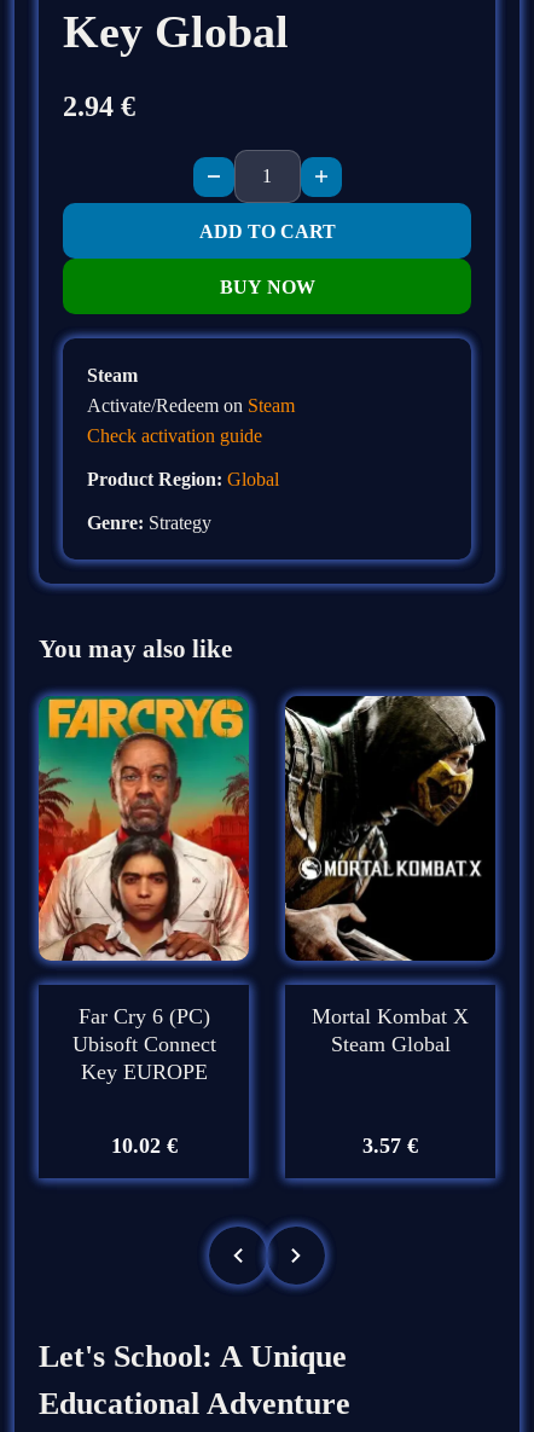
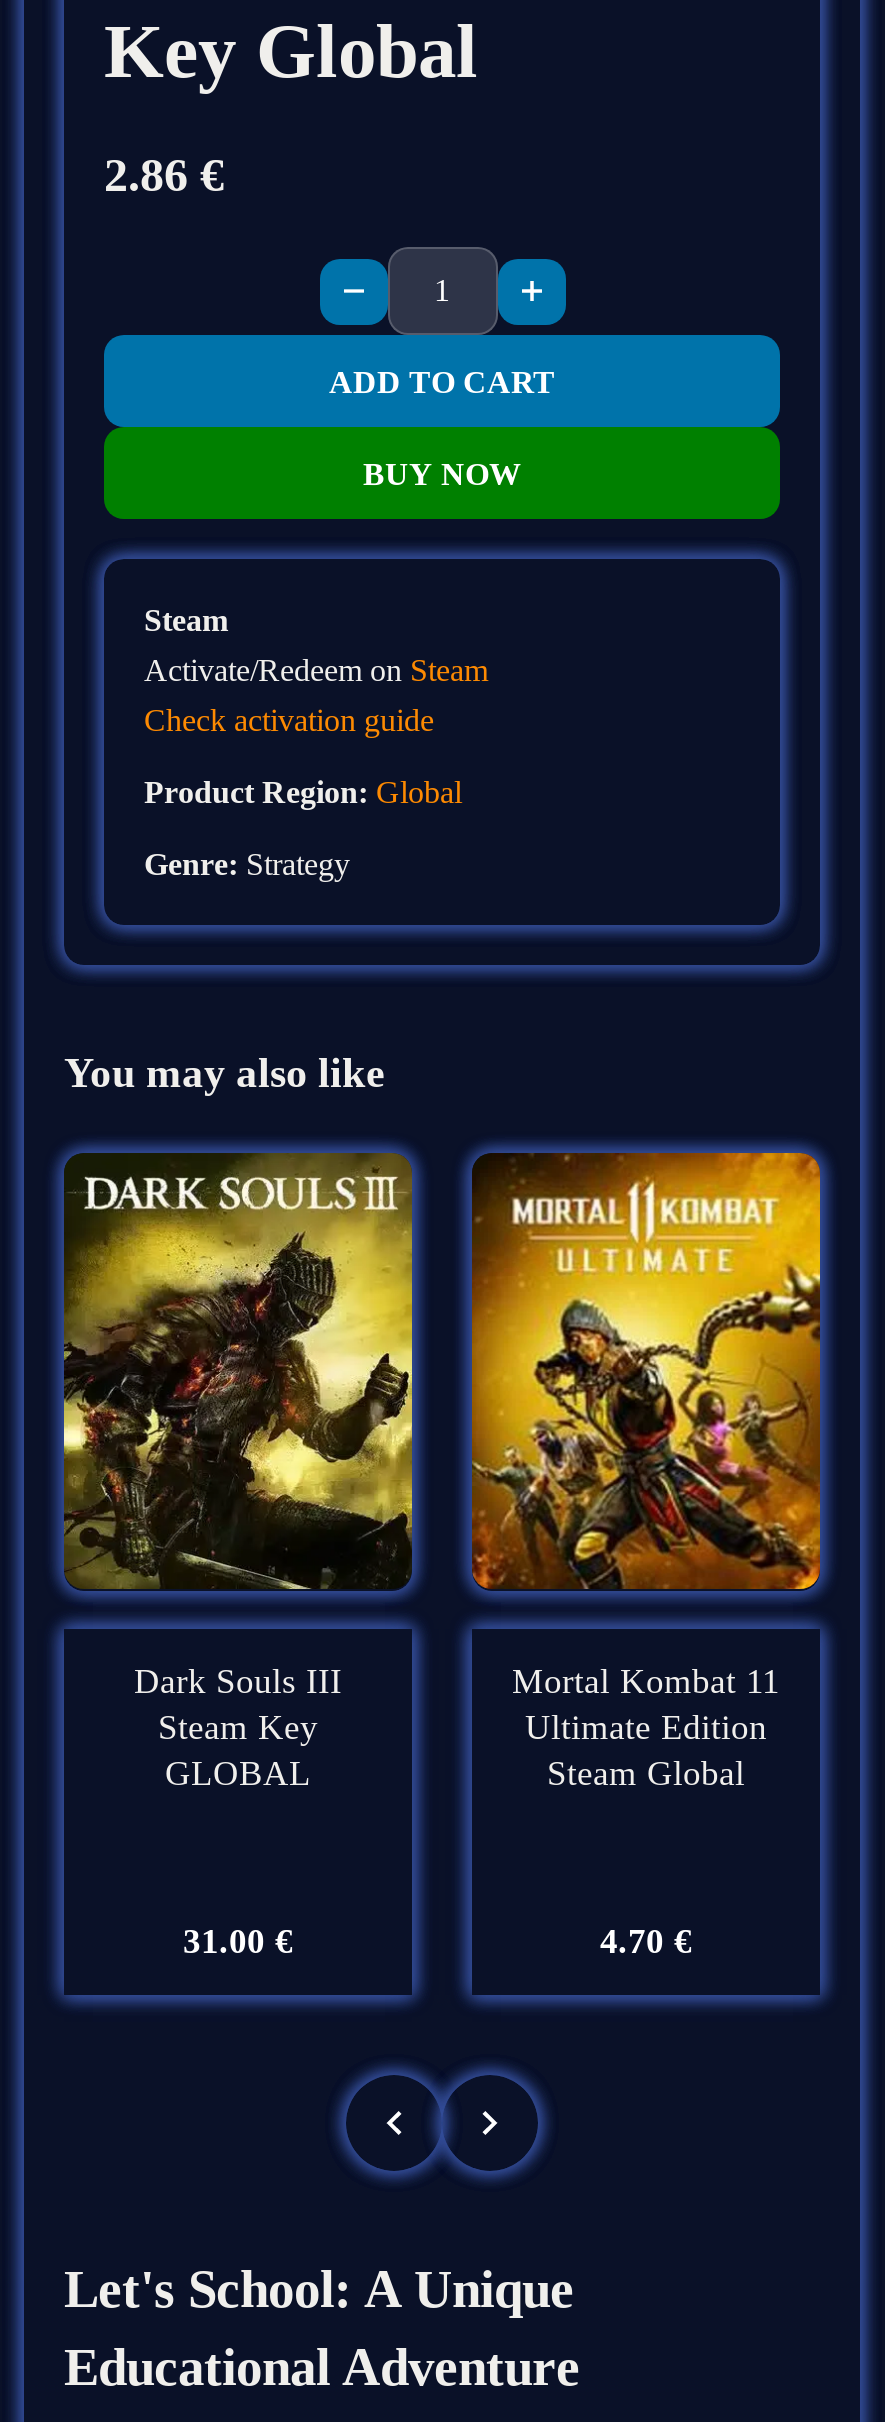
[63,91,135,122] 2.94 € -> [104,149,224,201] 2.86 €
[37,696,250,1084] [image] | Far Cry 6 (PC) | Ubisoft Connect | Key EUROPE -> [62,1153,414,1793] [image] | Dark Souls III | Steam Key | GLOBAL
[284,695,495,1029] [image] | Mortal Kombat X -> [470,1151,822,1747] [image] | Mortal Kombat 11 | Ultimate Edition
[111,1134,177,1158] 10.02 € -> [183,1921,293,1961] 31.00 €
[362,1134,418,1158] 3.57 € -> [600,1921,692,1961] 4.70 €

